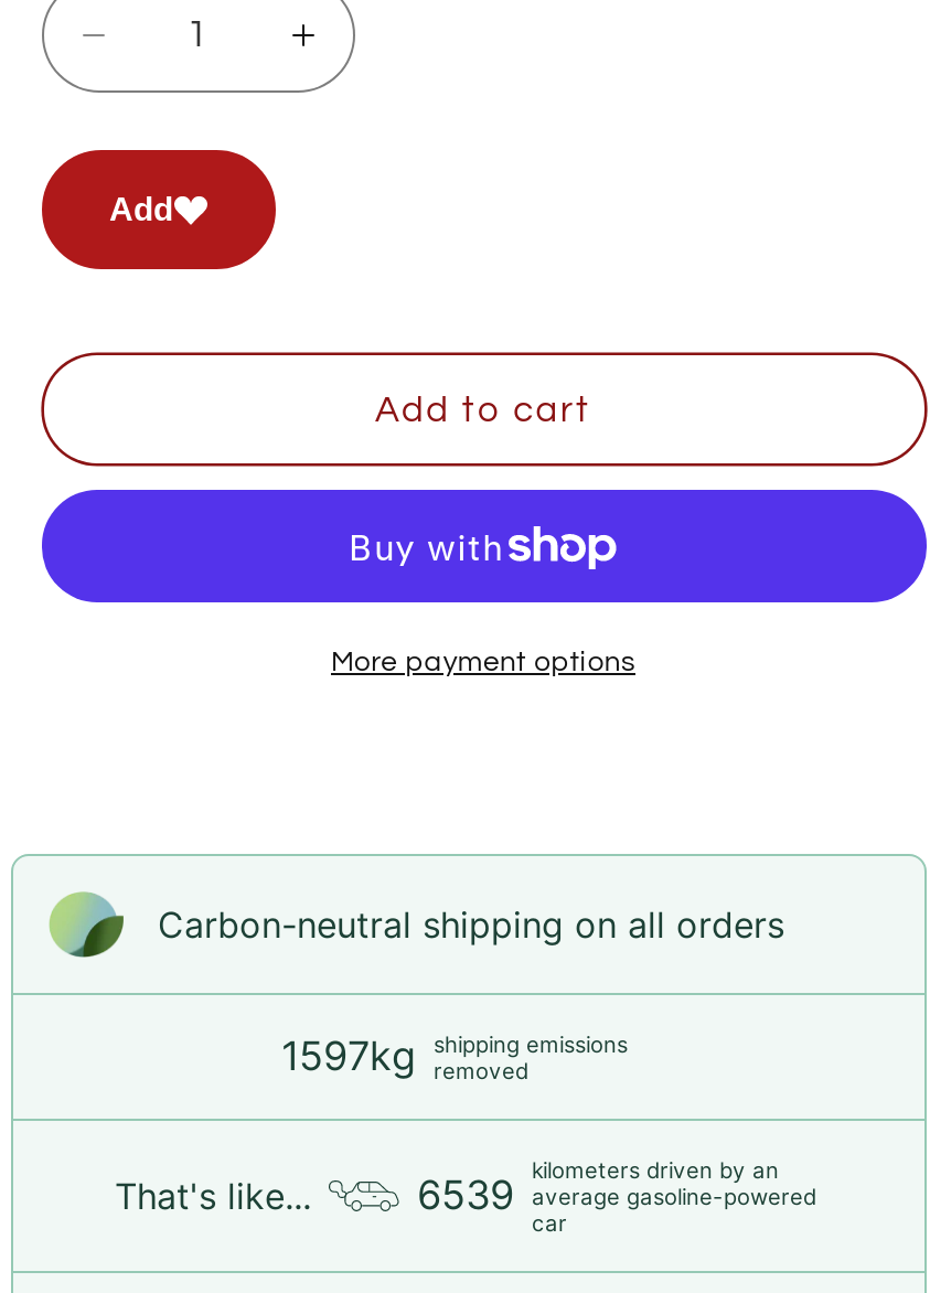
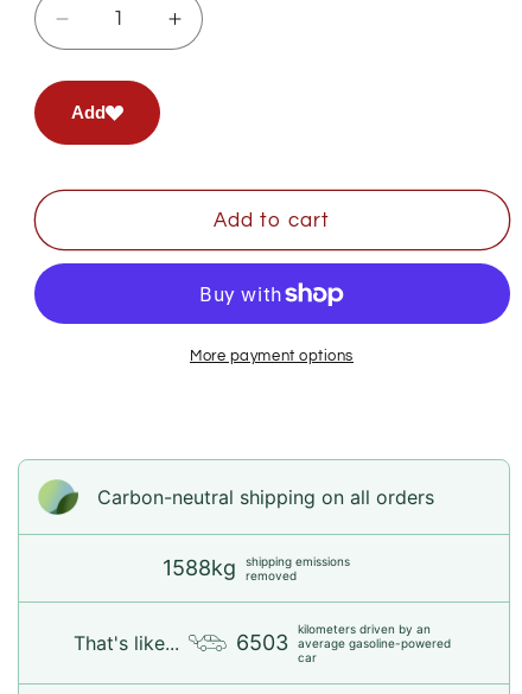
[281,1030,628,1083] 1597kg shipping emissions removed -> [163,554,350,582] 1588kg shipping emissions removed
[417,1172,816,1218] 6539 average gasoline-powered -> [236,630,451,655] 6503 average gasoline-powered

